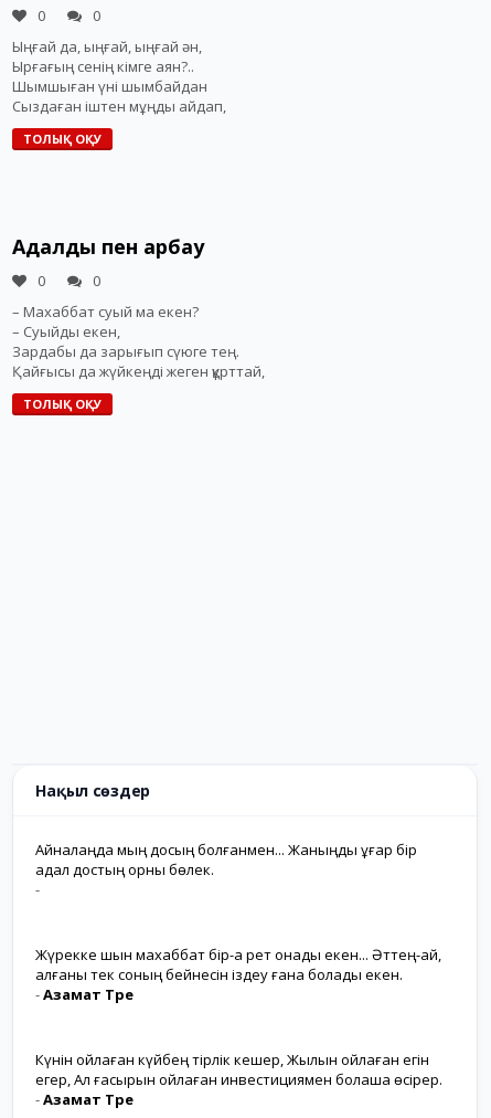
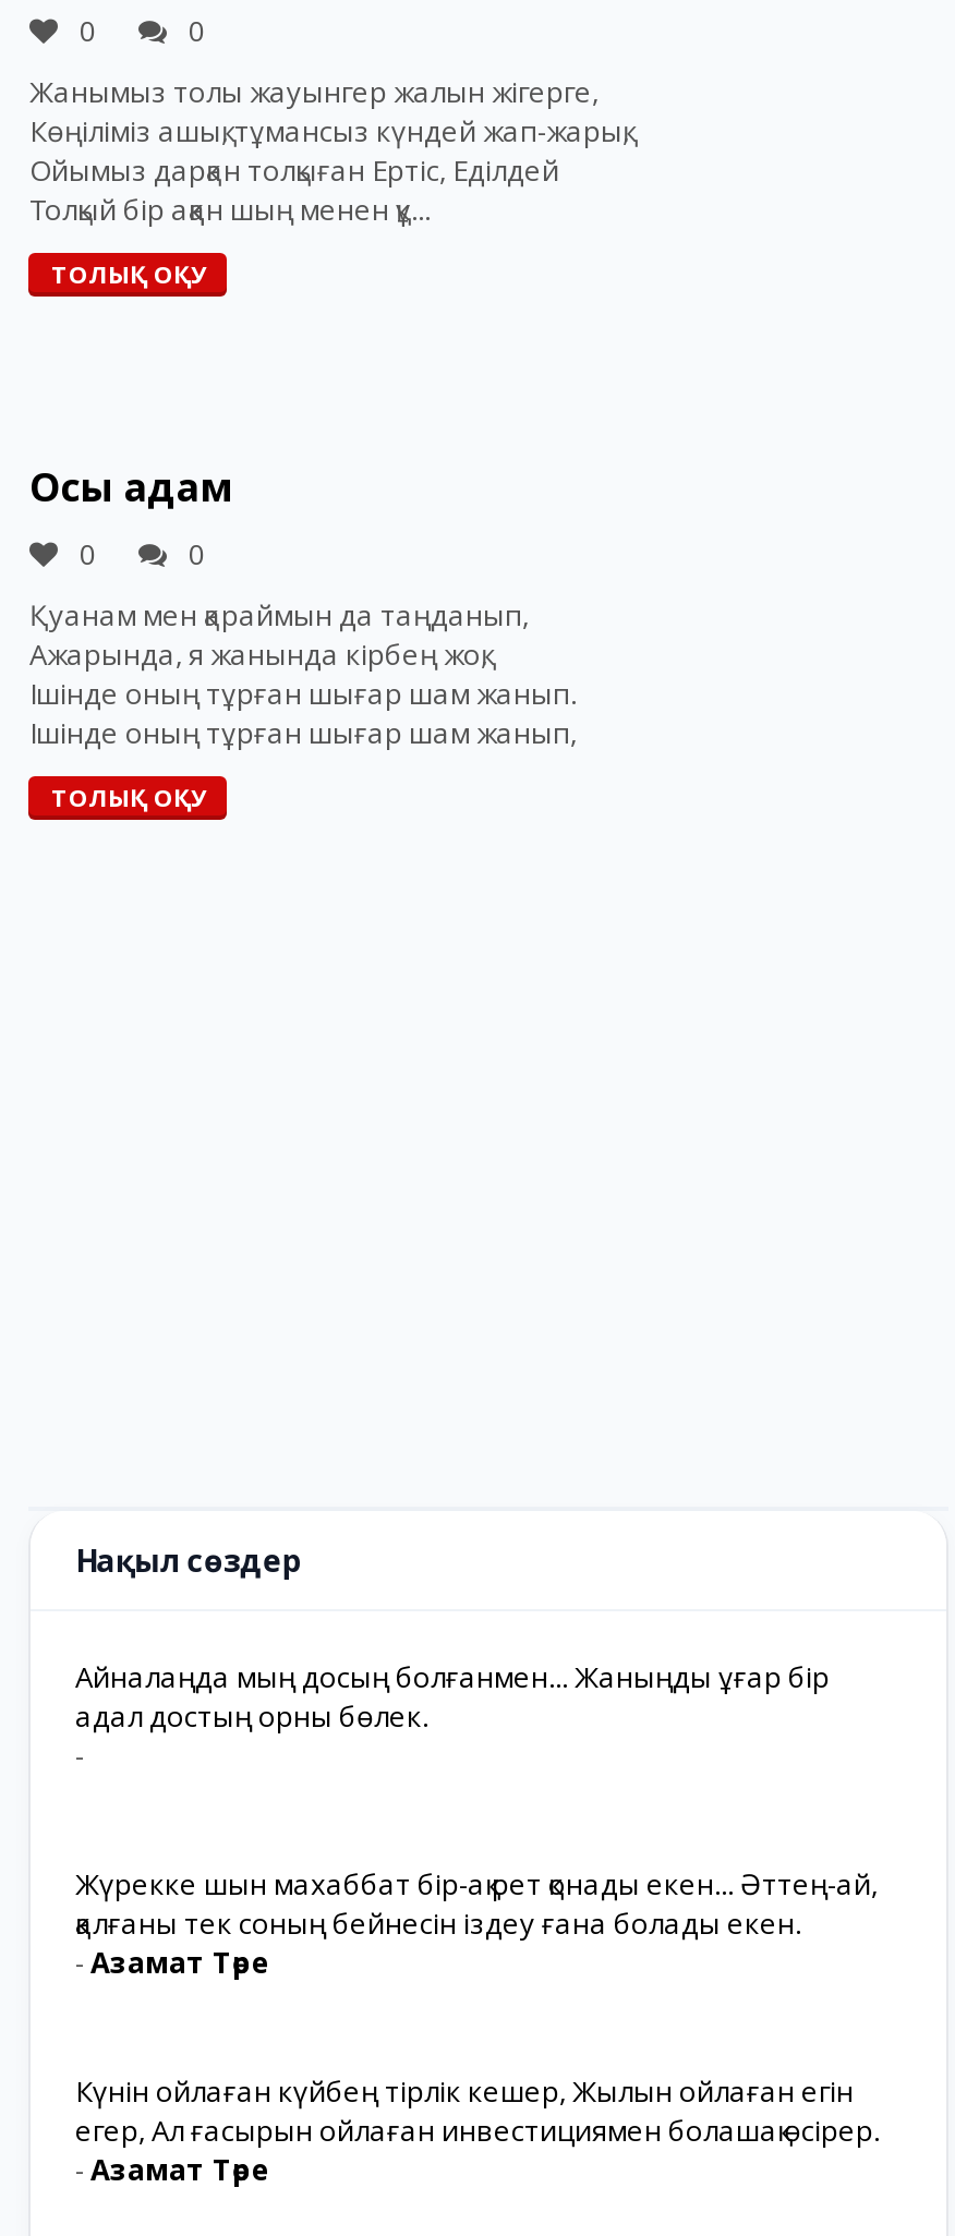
[13,36,227,116] Ыңғай да, ыңғай, ыңғай ән, | Ырғағың сенің кімге аян?.. | Шымшыған үні шымбайдан | Сыздаған іштен мұңды айдап, -> [29,72,629,229] Жанымыз толы жауынгер жалын жігерге, | Көңіліміз ашық, тұмансыз күндей жап-жарық, | Ойымыз дарқан толқыған Ертіс, Еділдей | Толқый бір аққан шың менен құ...
[13,233,205,260] Адалдық пен арбау -> [29,460,232,512] Осы адам
[13,302,265,381] – Махаббат суый ма екен? | – Суыйды екен, | Зардабы да зарығып сүюге тең. | Қайғысы да жүйкеңді жеген құрттай, -> [29,595,576,752] Қуанам мен қараймын да таңданып, | Ажарында, я жанында кірбең жоқ, | Ішінде оның тұрған шығар шам жанып. | Ішінде оның тұрған шығар шам жанып,

